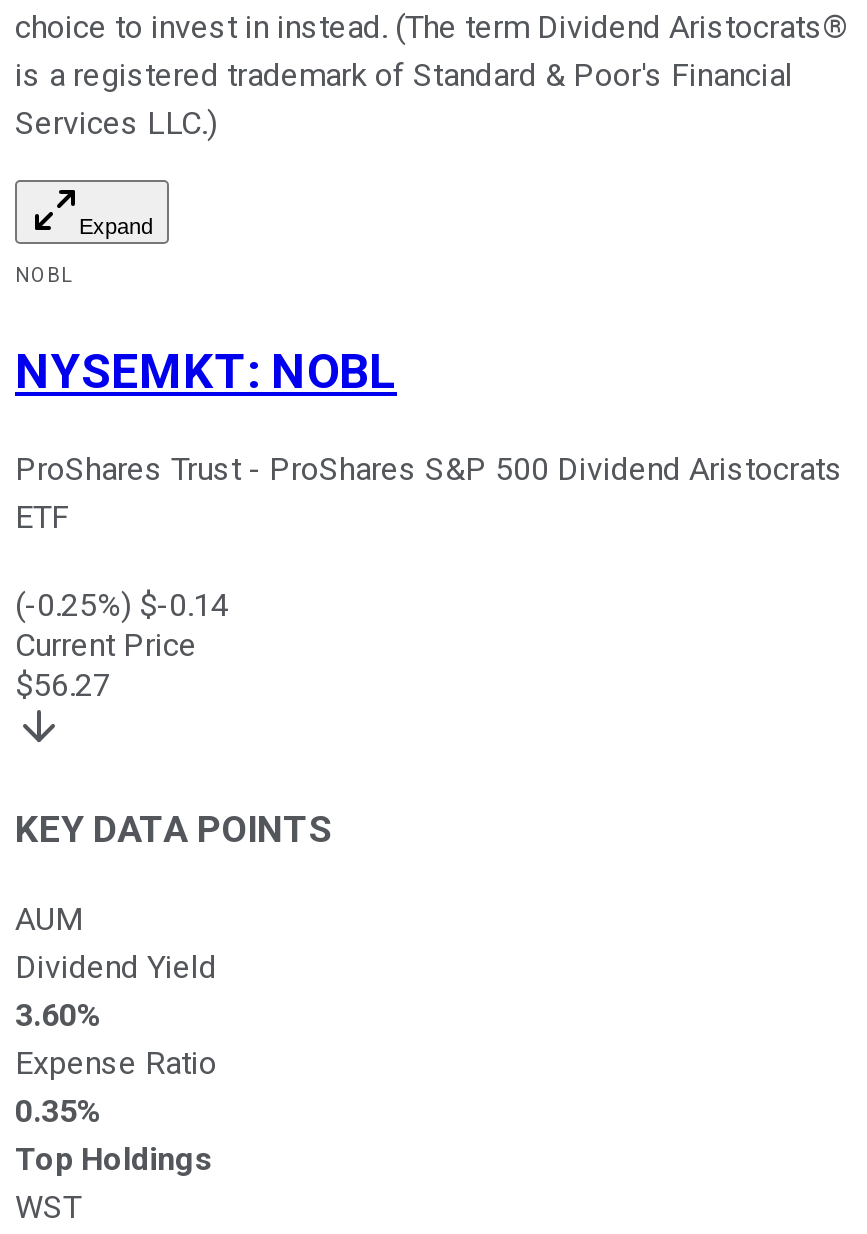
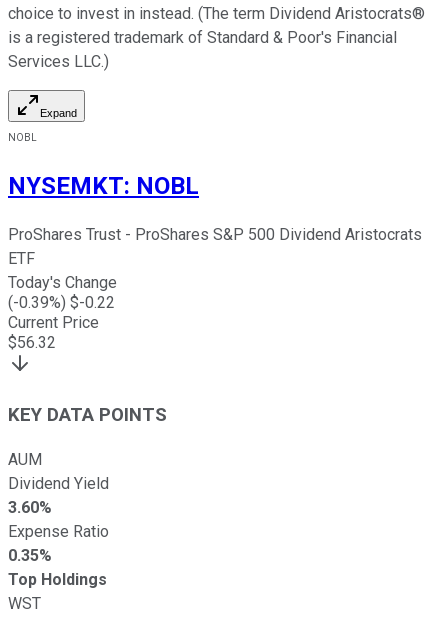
[15,587,229,625] (-0.25%) $-0.14 -> [8,273,117,312] Today's Change | (-0.39%) $-0.22
[15,667,111,705] $56.27 -> [8,333,56,352] $56.32

